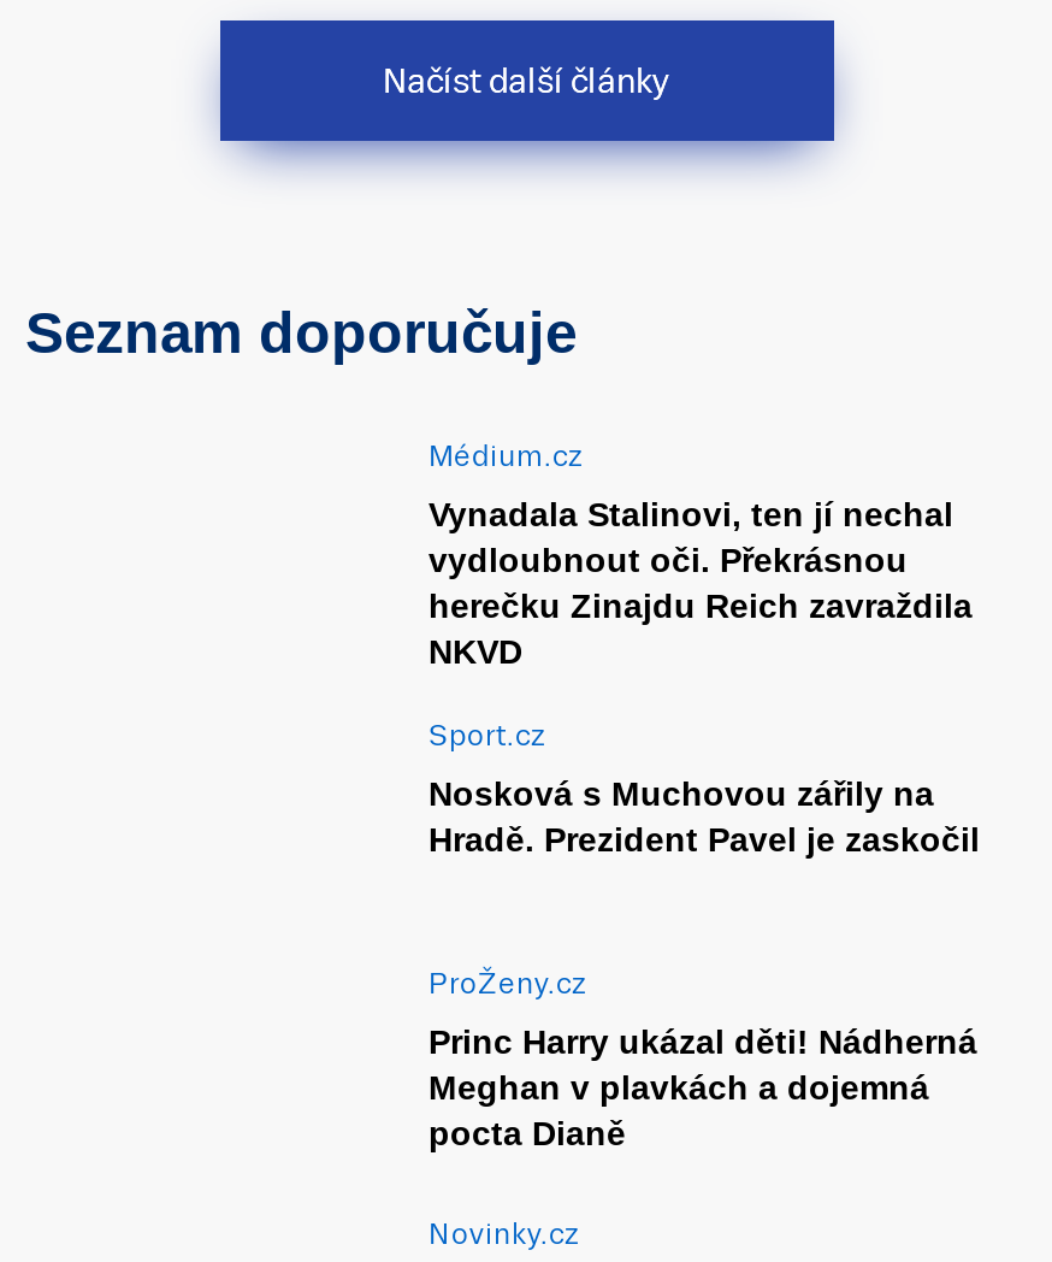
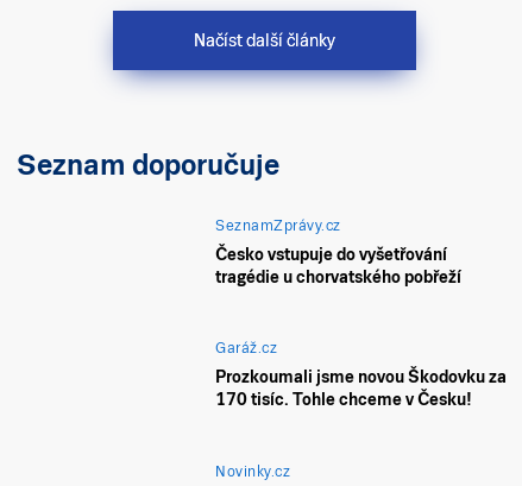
[429,440,980,859] Médium.cz | Vynadala Stalinovi, ten jí nechal | vydloubnout oči. Překrásnou | herečku Zinajdu Reich zavraždila | NKVD | Sport.cz | Nosková s Muchovou zářily na | Hradě. Prezident Pavel je zaskočil -> [216,217,462,286] SeznamZprávy.cz | Česko vstupuje do vyšetřování | tragédie u chorvatského pobřeží
[429,968,977,1153] ProŽeny.cz | Princ Harry ukázal děti! Nádherná | Meghan v plavkách a dojemná | pocta Dianě -> [216,340,507,409] Garáž.cz | Prozkoumali jsme novou Škodovku za | 170 tisíc. Tohle chceme v Česku!

